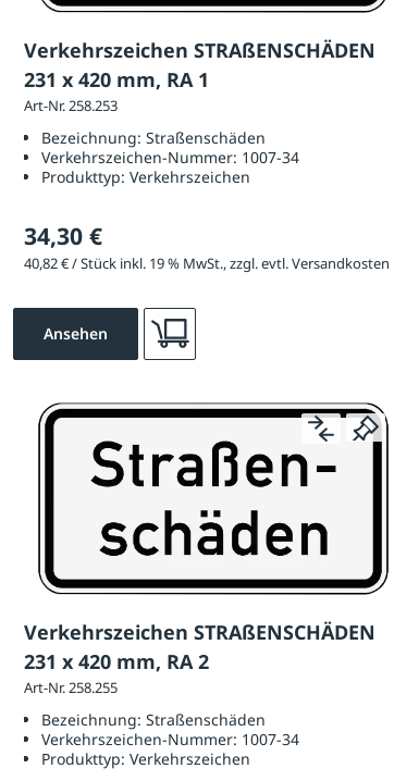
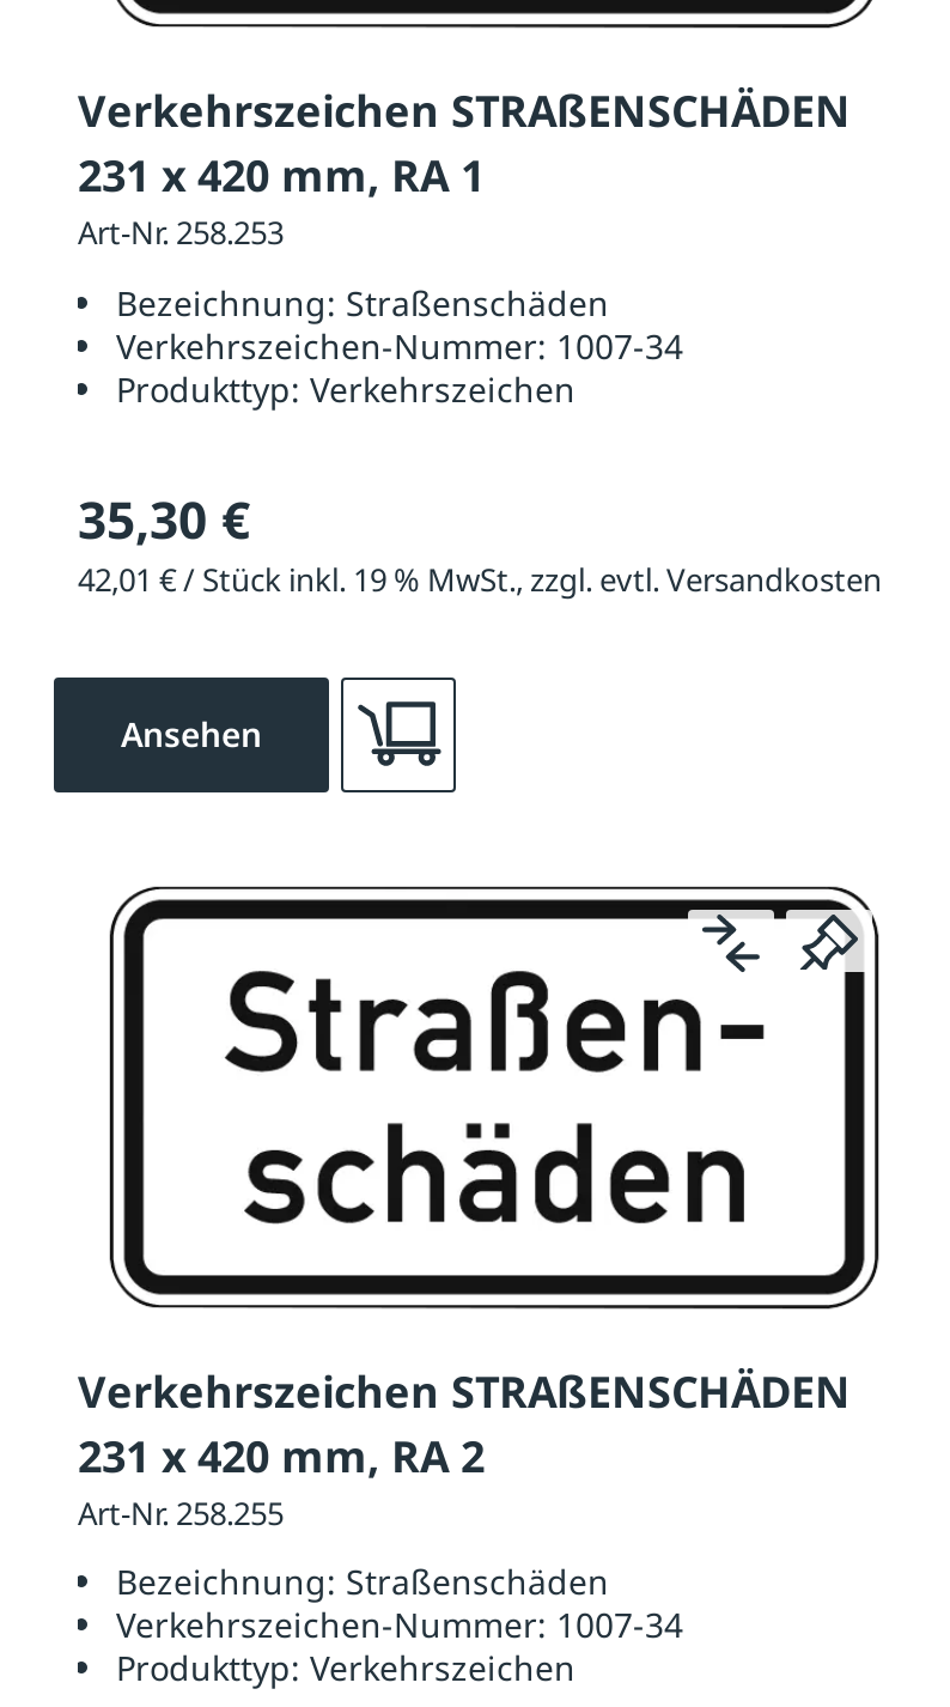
[24,220,102,251] 34,30 € -> [78,483,250,553] 35,30 €
[24,253,390,273] 40,82 € / Stück inkl. 19 % MwSt., zzgl. evtl. Versandkosten -> [78,557,882,600] 42,01 € / Stück inkl. 19 % MwSt., zzgl. evtl. Versandkosten

